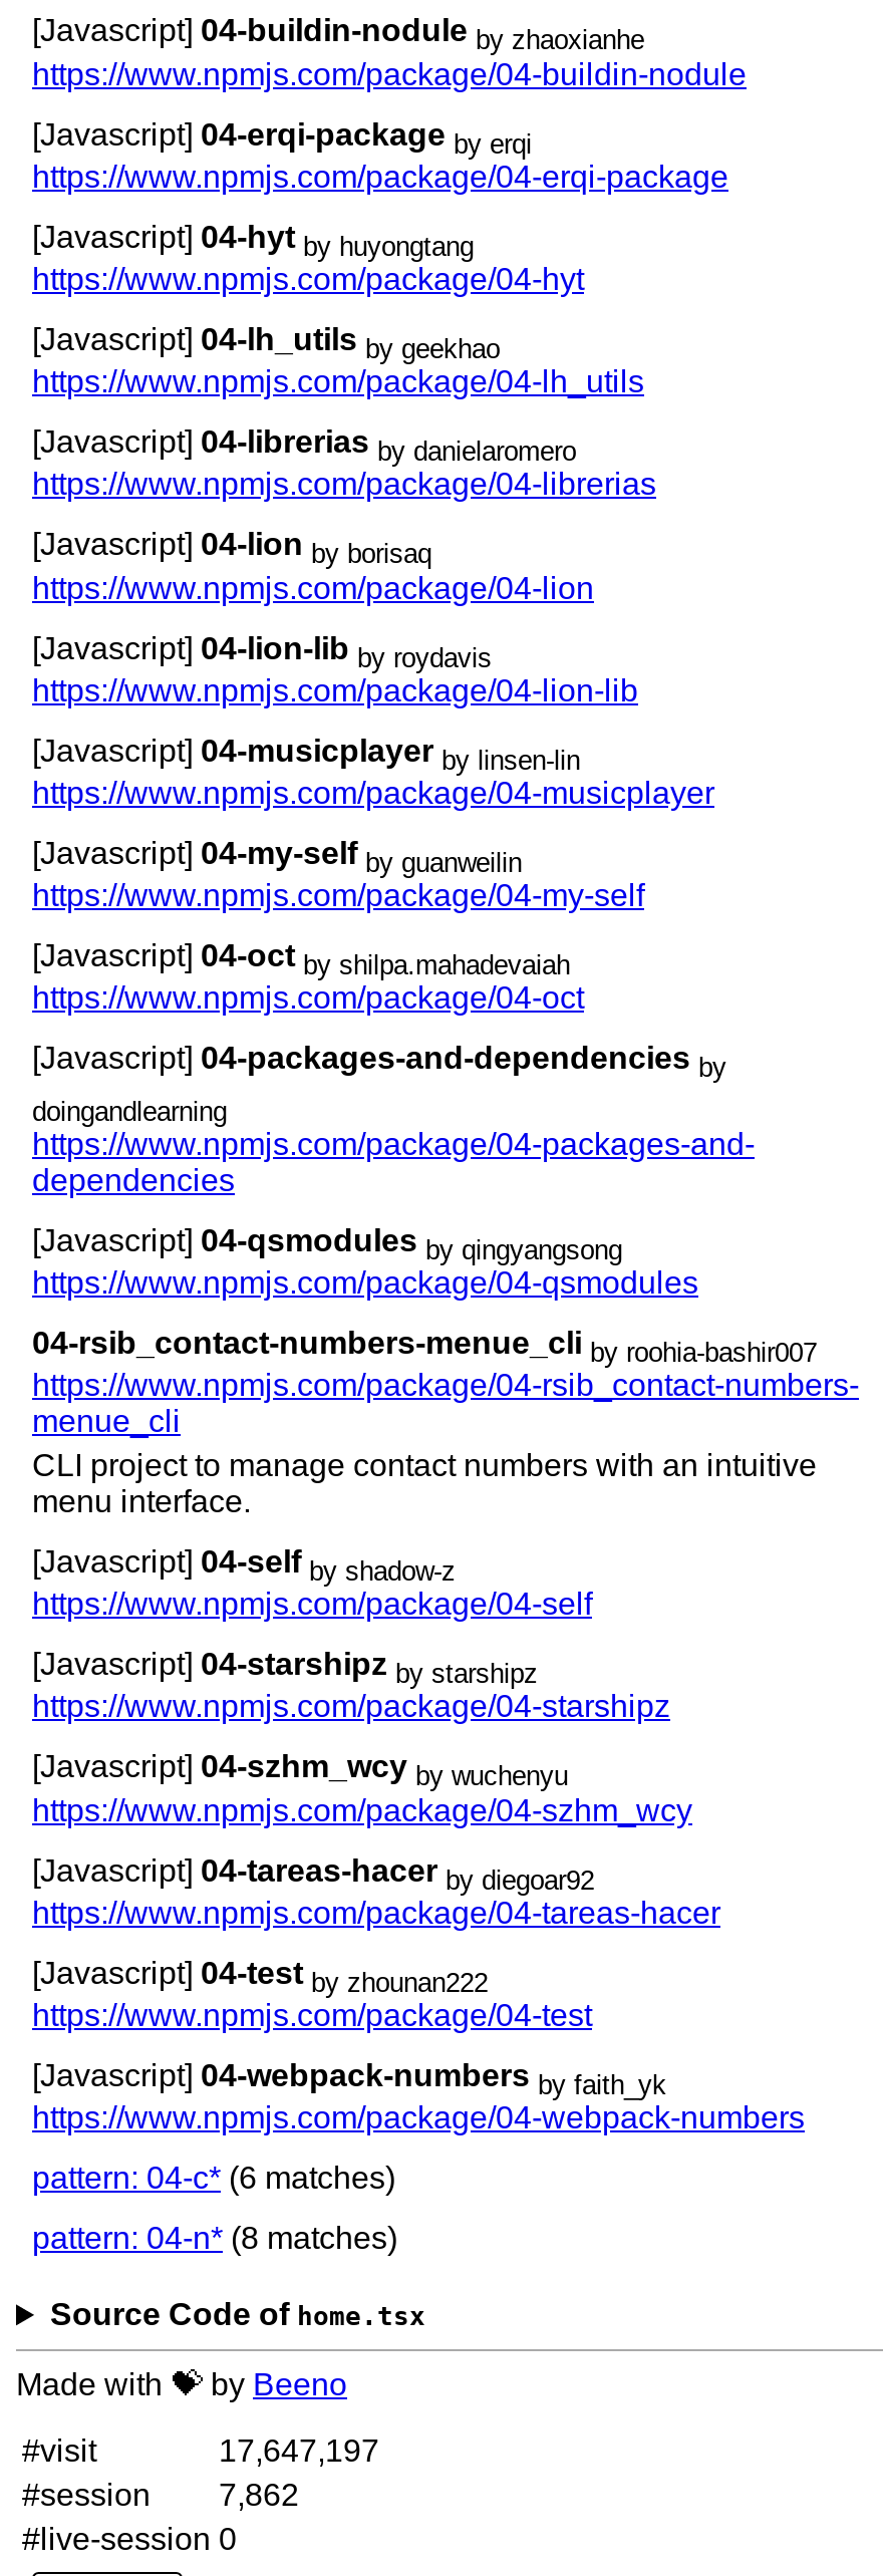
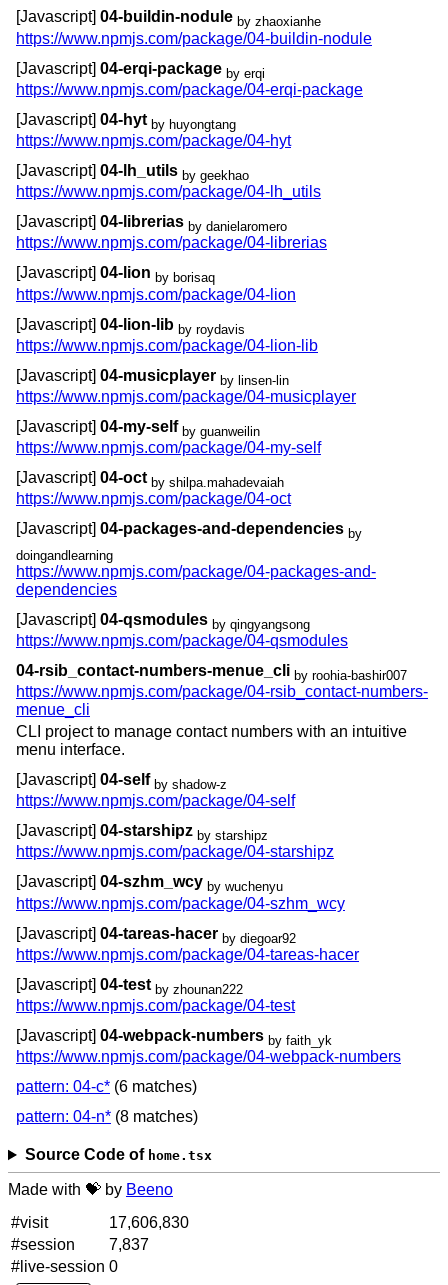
[219,2434,379,2468] 17,647,197 -> [109,1214,189,1231] 17,606,830
[22,2478,299,2512] #session 7,862 -> [11,1236,149,1253] #session 7,837

